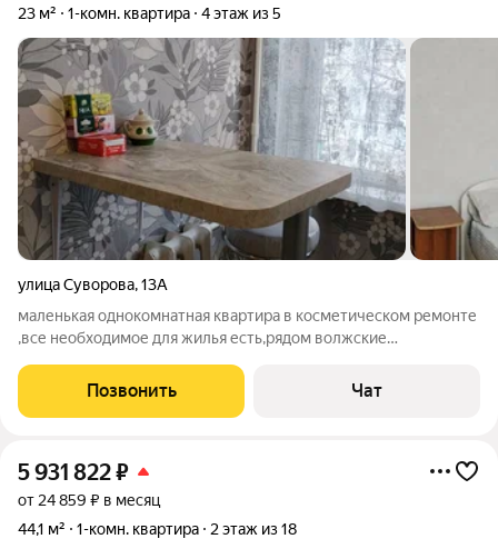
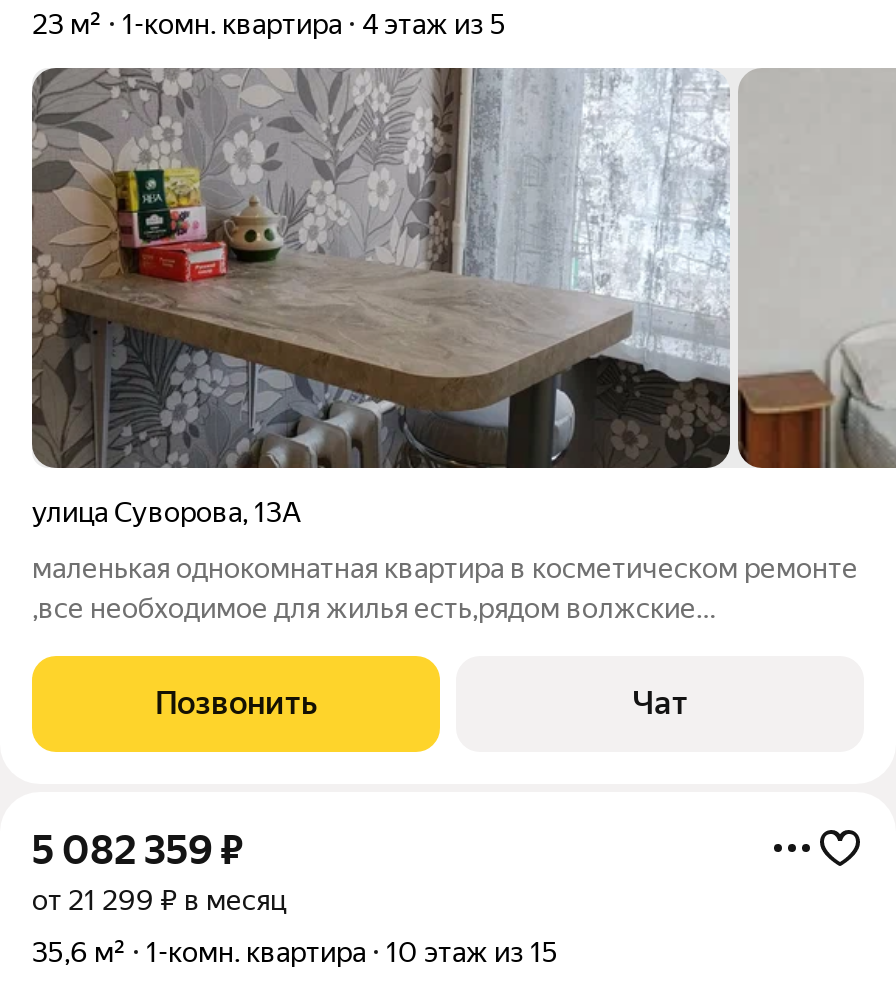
[18,459,129,485] 5 931 822 ₽ -> [32,826,244,874] 5 082 359 ₽
[18,491,160,509] от 24 859 ₽ в месяц -> [32,884,286,916] от 21 299 ₽ в месяц
[18,520,66,538] 44,1 м² -> [32,936,126,968] 35,6 м²
[210,520,297,538] 2 этаж из 18 -> [386,936,558,968] 10 этаж из 15

